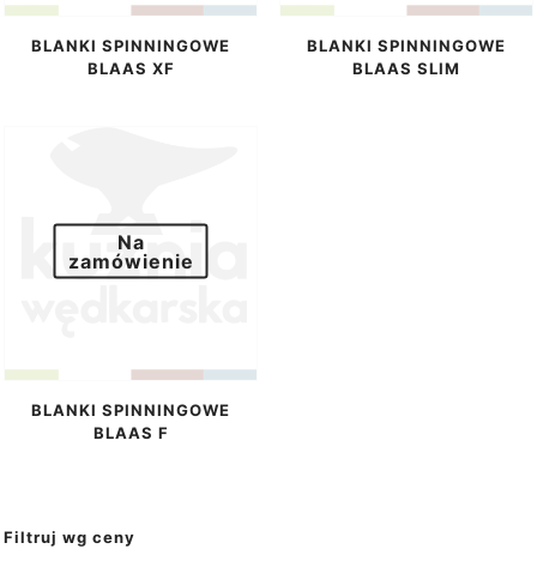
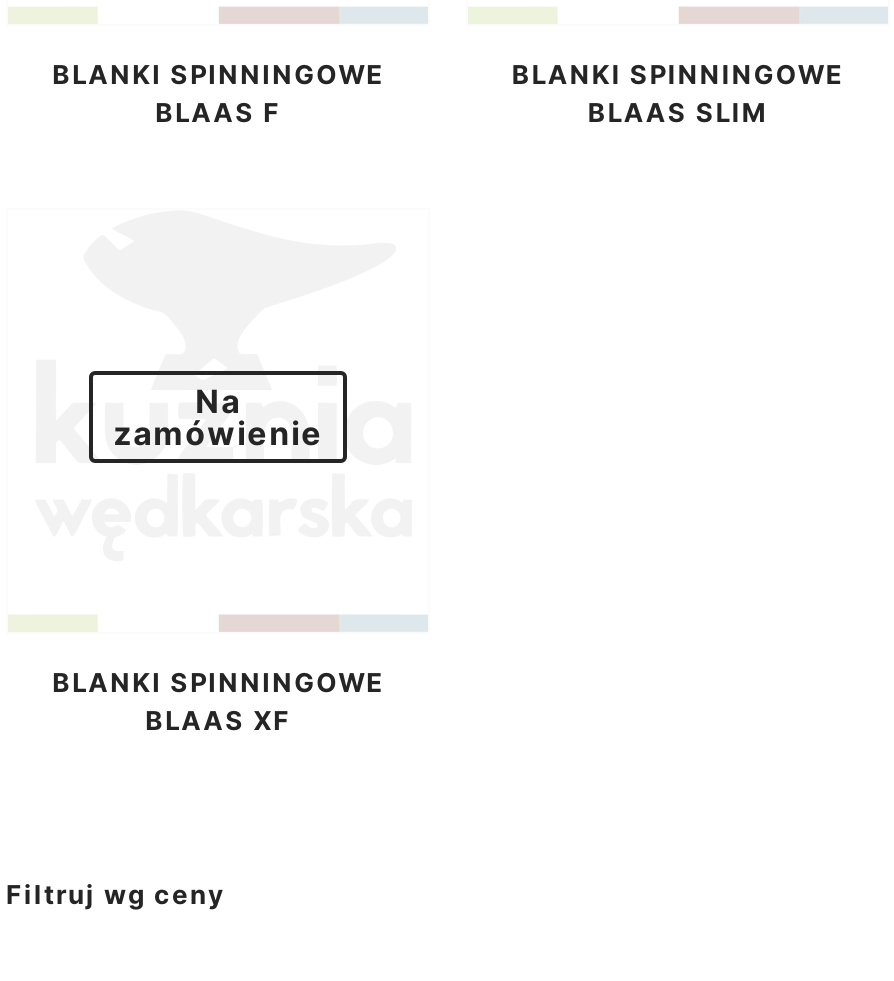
moved [87,59,175,78] -> [145,703,291,735]: BLAAS XF
moved [93,423,169,442] -> [155,97,281,129]: BLAAS F

